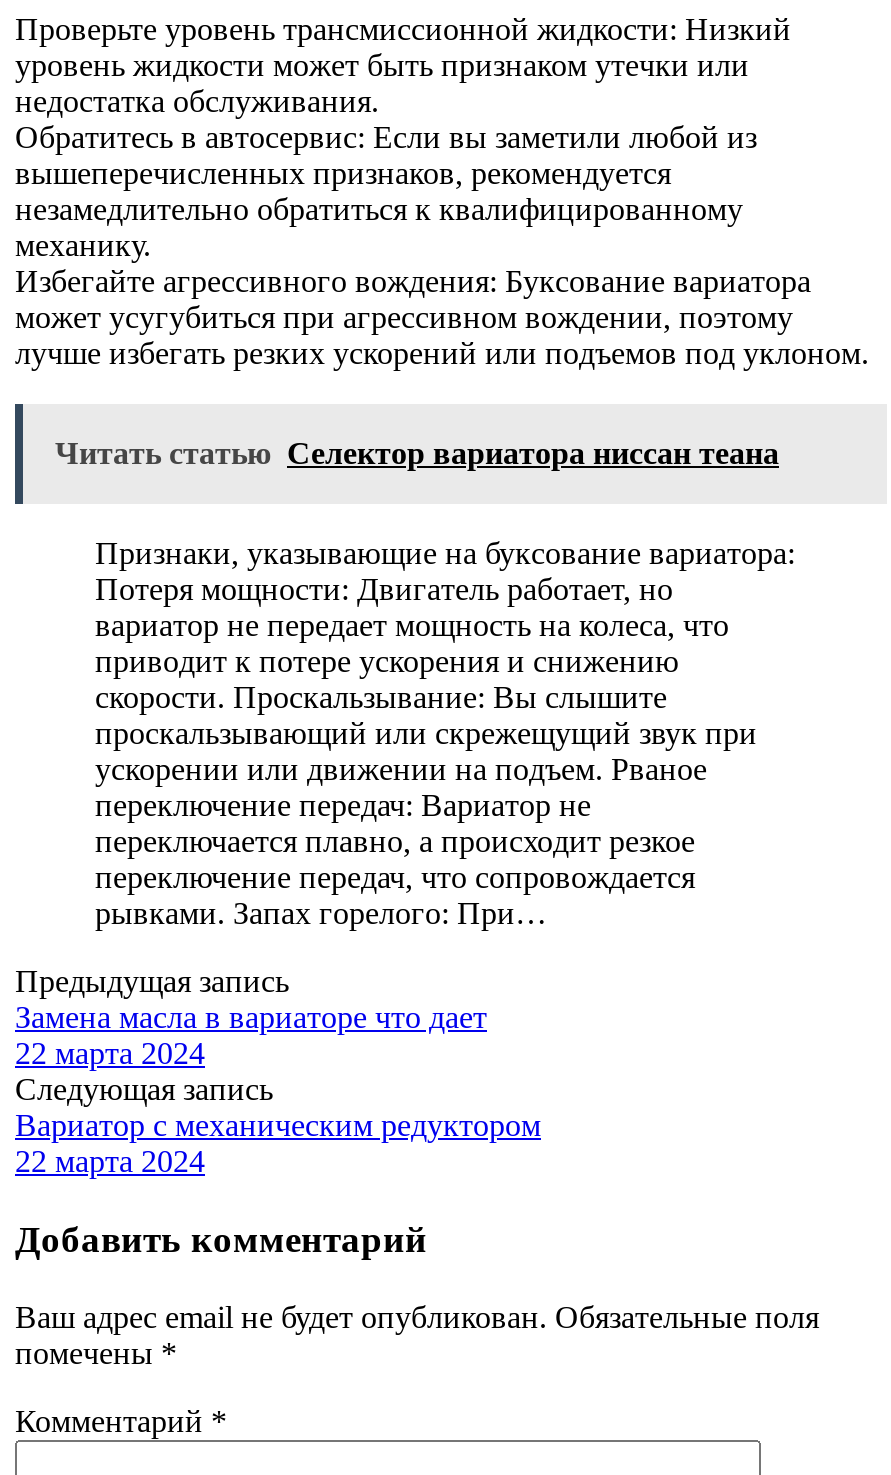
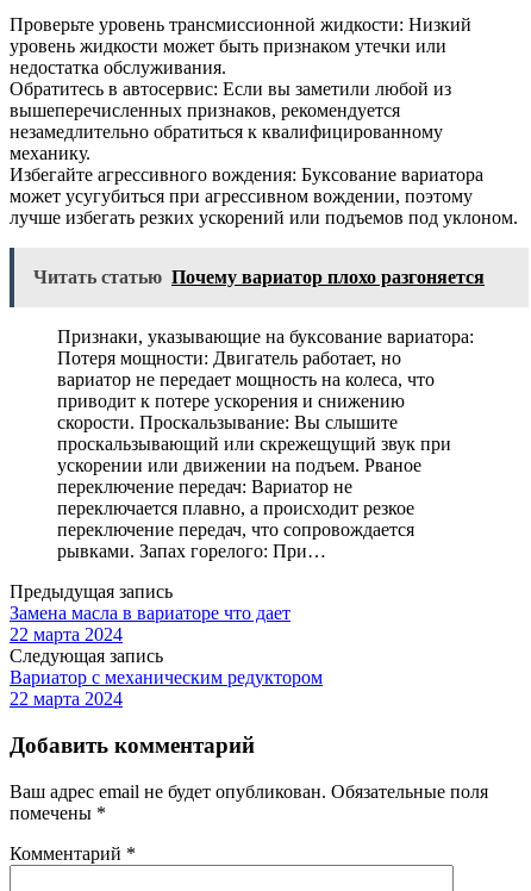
[55,437,779,471] Читать статью Селектор вариатора ниссан теана -> [33,267,485,288] Читать статью Почему вариатор плохо разгоняется

